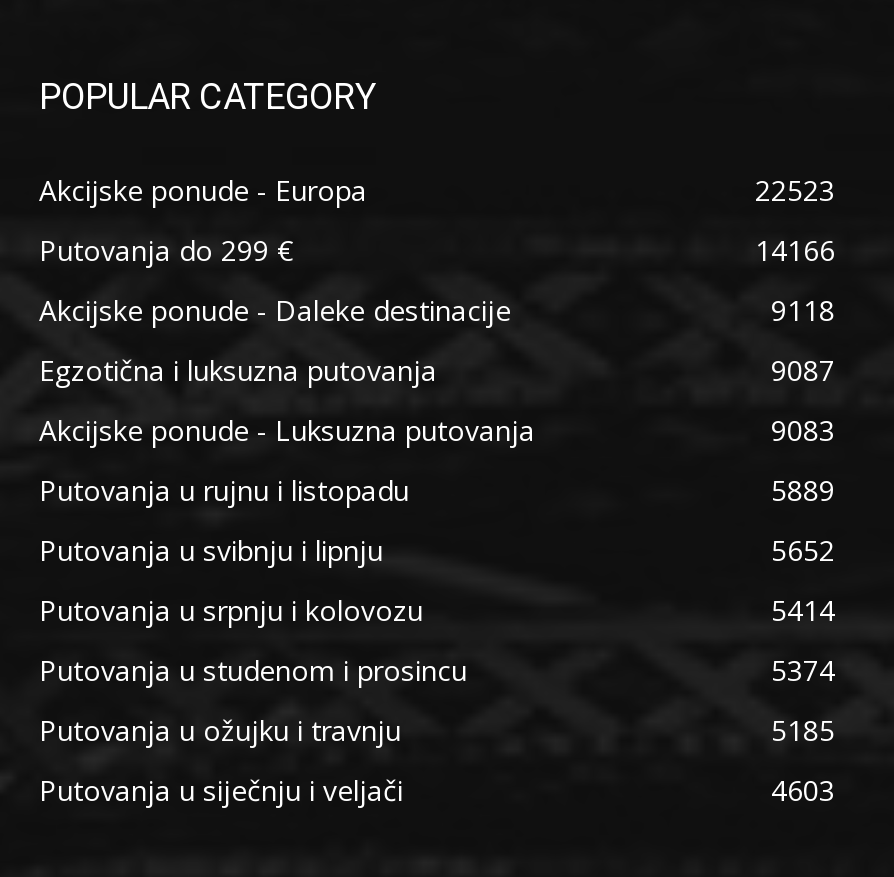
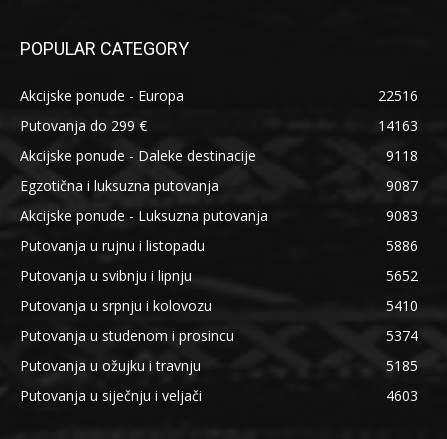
[755,170,835,208] 22523 -> [378,86,418,105] 22516
[755,230,835,268] 14166 -> [378,116,418,135] 14163
[771,470,835,508] 5889 -> [386,236,418,255] 5886
[771,590,835,628] 5414 -> [386,296,418,315] 5410

